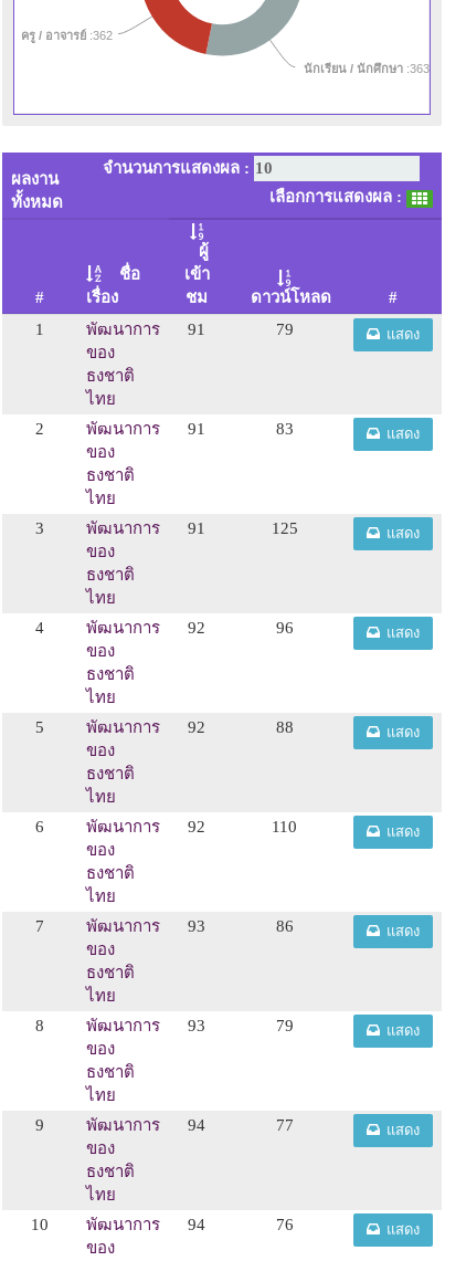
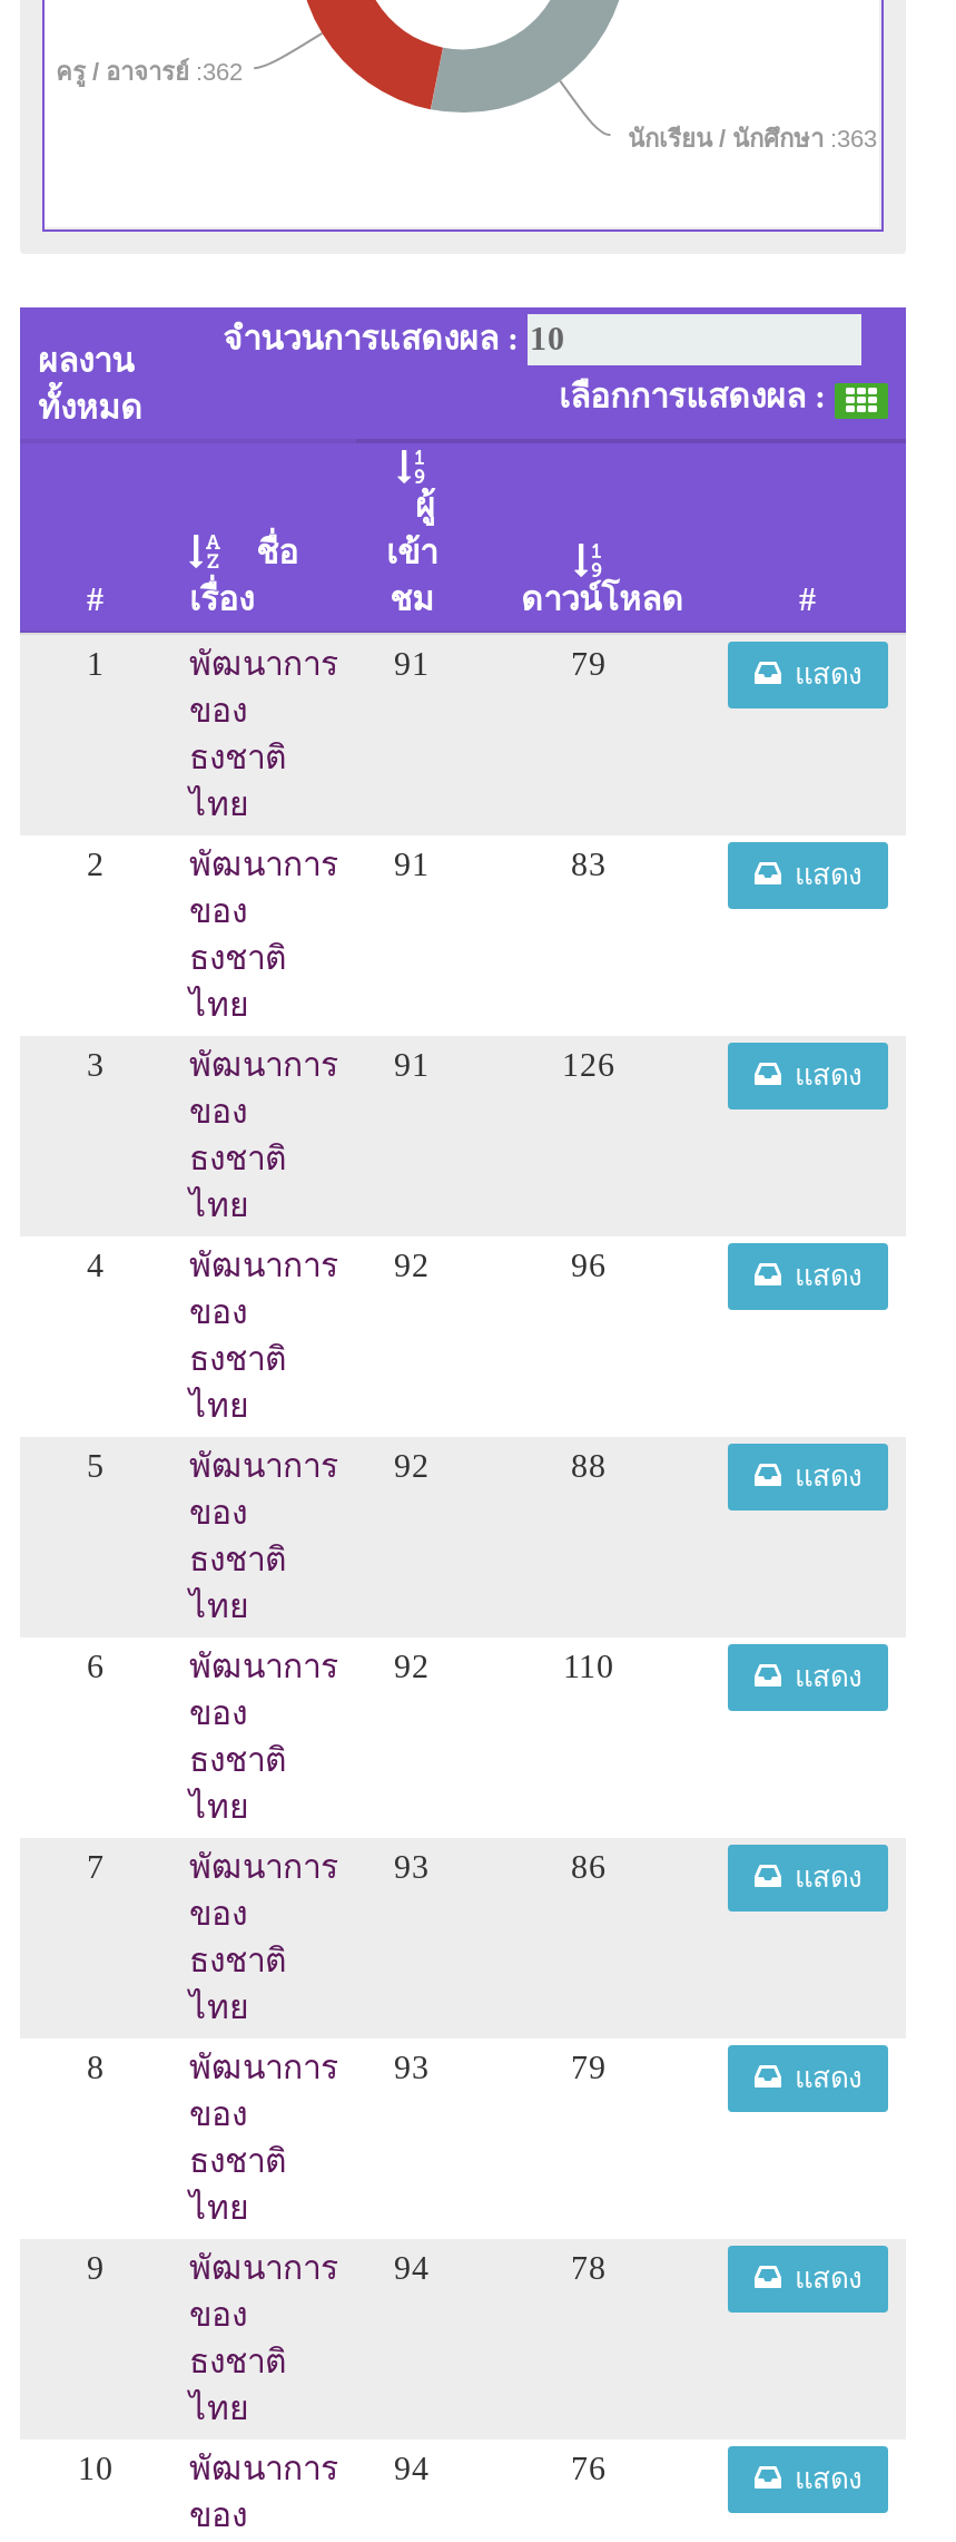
[271,519,298,537] 125 -> [562,1047,615,1083] 126
[276,1116,293,1134] 77 -> [571,2250,607,2286] 78

